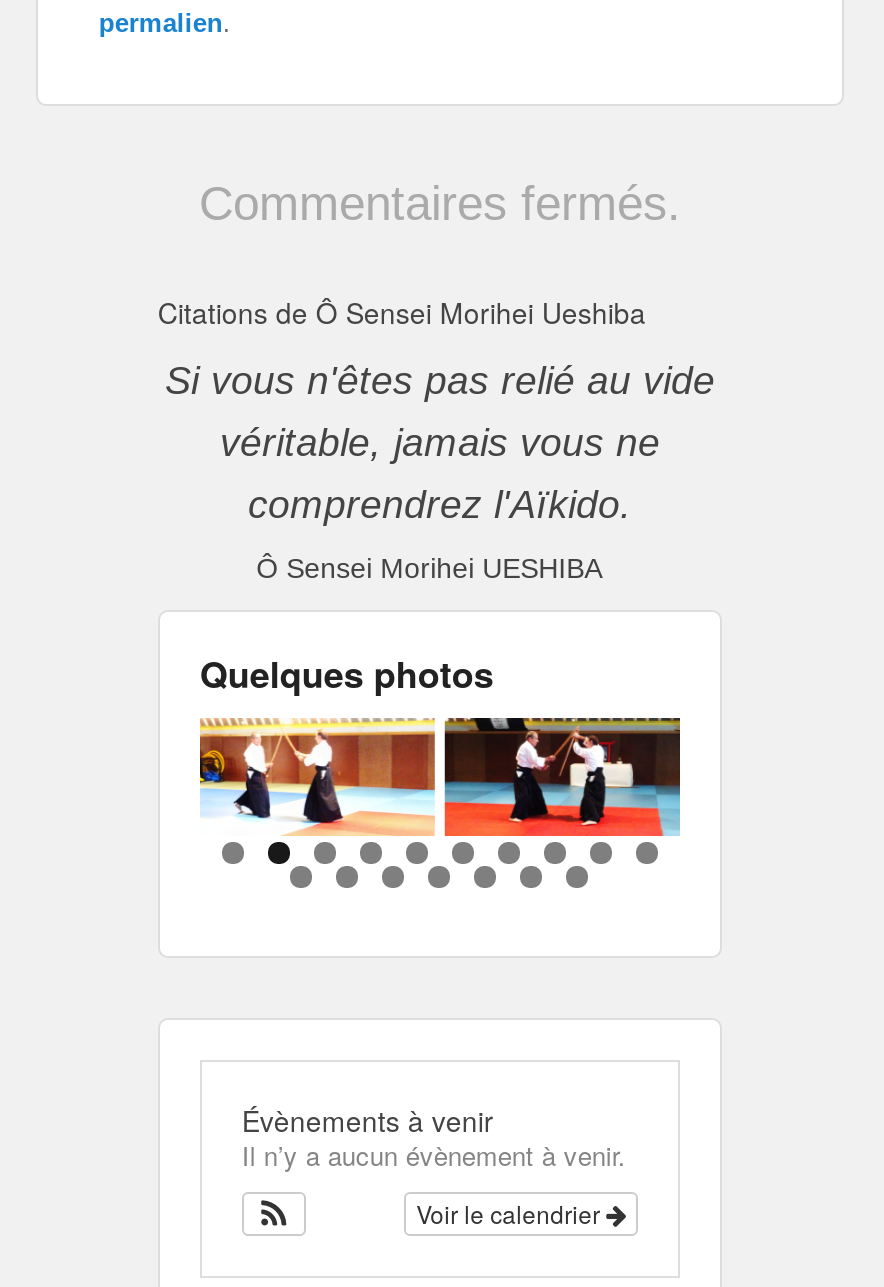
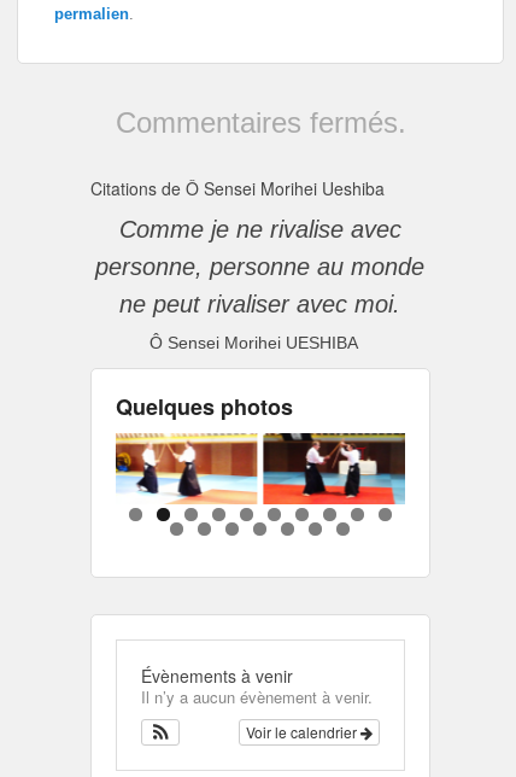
[165,358,715,526] Si vous n'êtes pas relié au vide | véritable, jamais vous ne | comprendrez l'Aïkido. -> [96,216,425,318] Comme je ne rivalise avec | personne, personne au monde | ne peut rivaliser avec moi.

